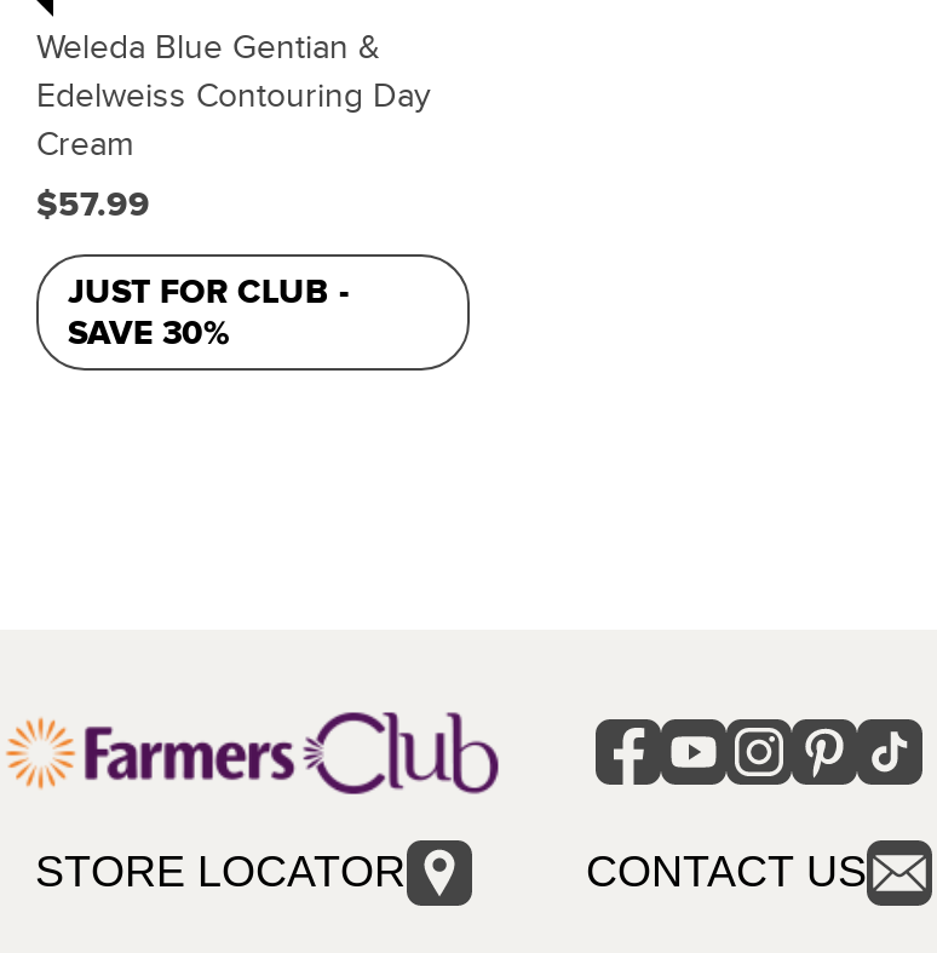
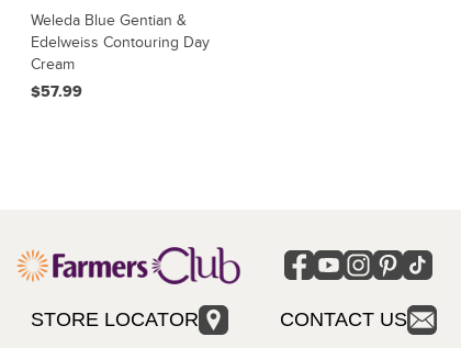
[68,271,349,353] JUST FOR CLUB - | SAVE 30% -> none

